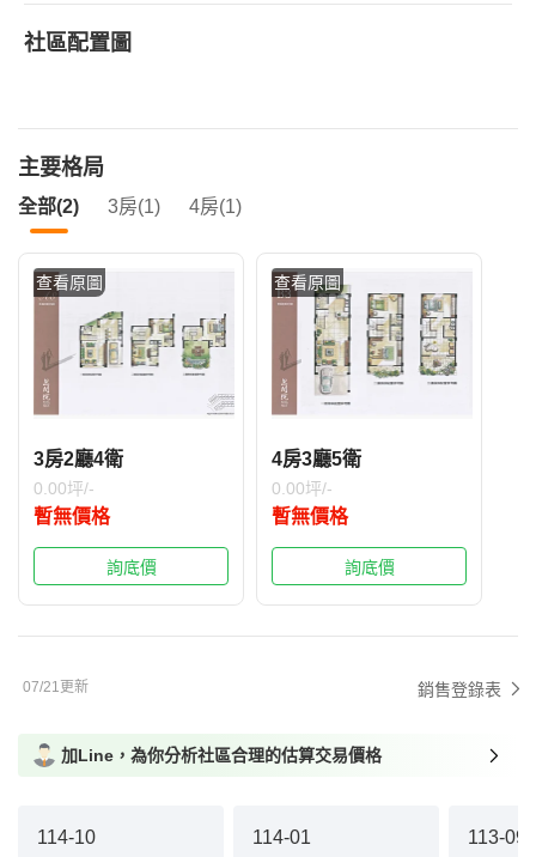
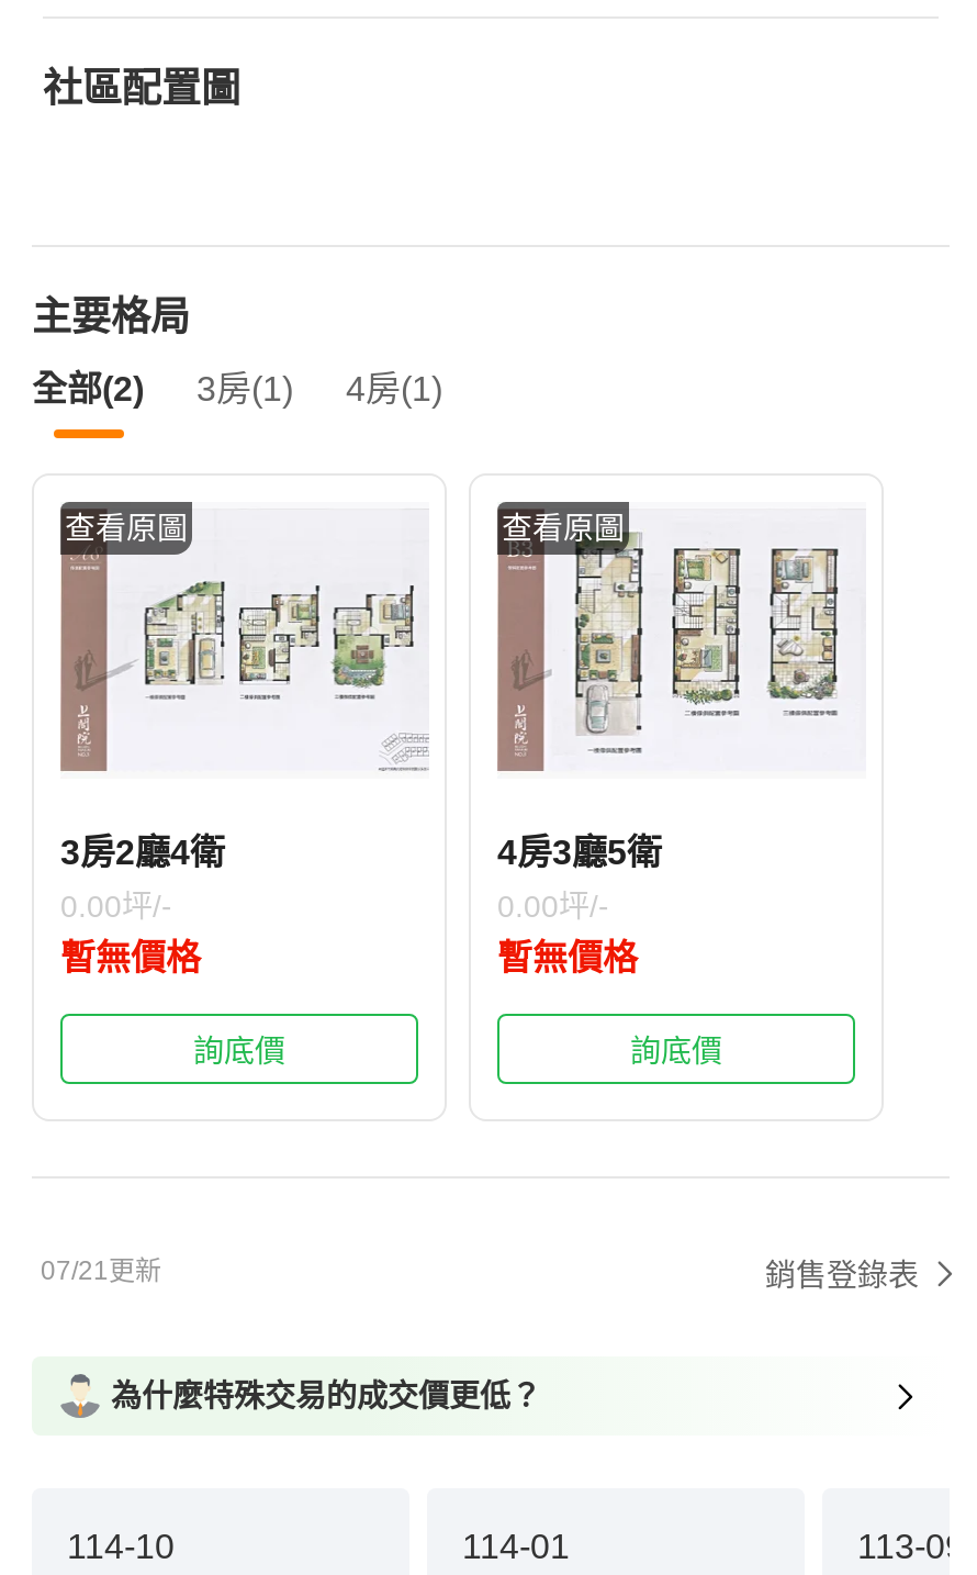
[61,746,382,765] 加Line，為你分析社區合理的估算交易價格 -> [111,1378,541,1414] 為什麼特殊交易的成交價更低？

